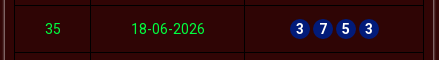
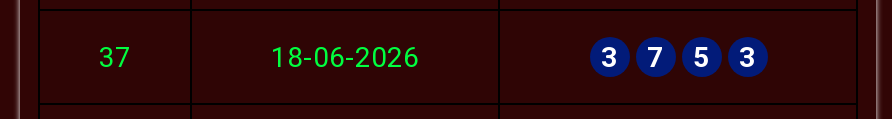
[44,20,60,36] 35 -> [99,40,131,72] 37

